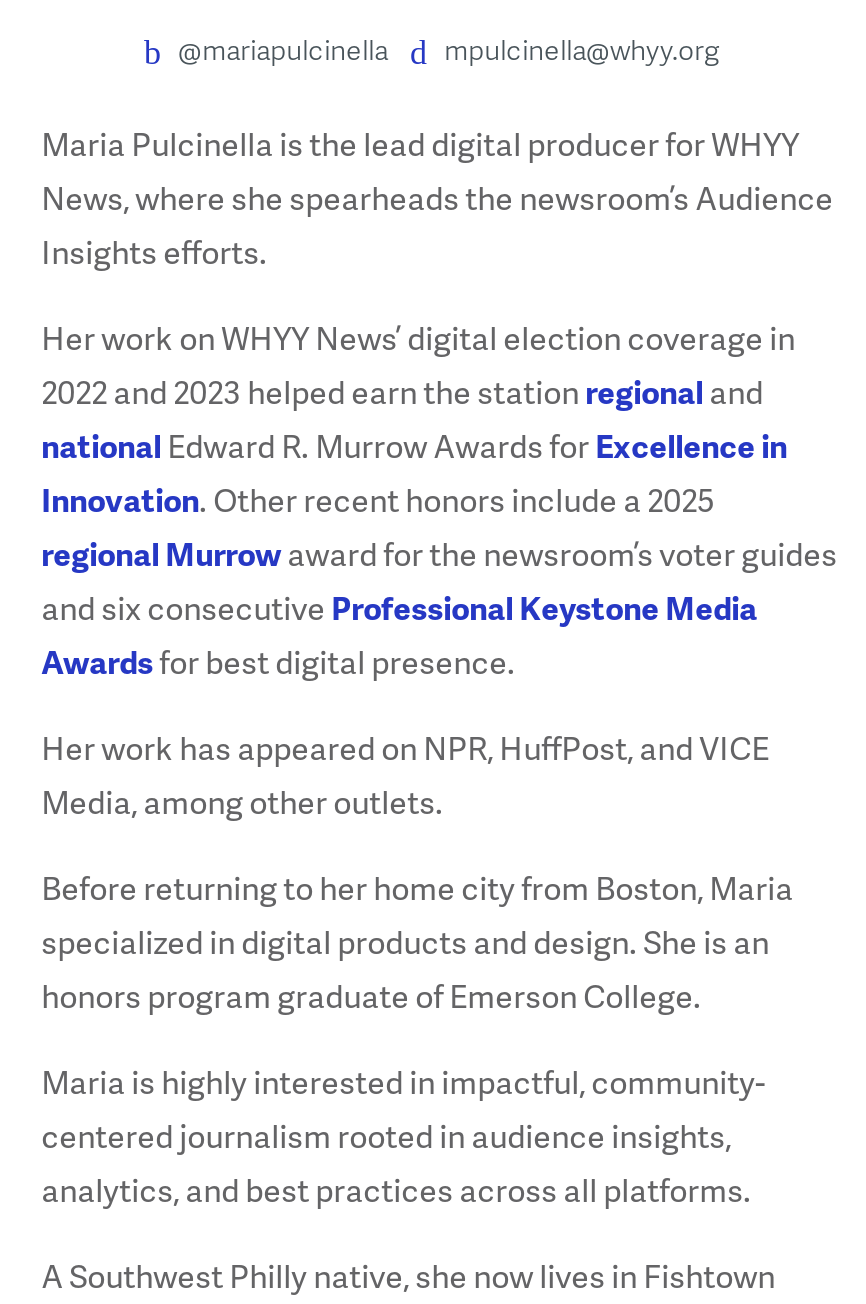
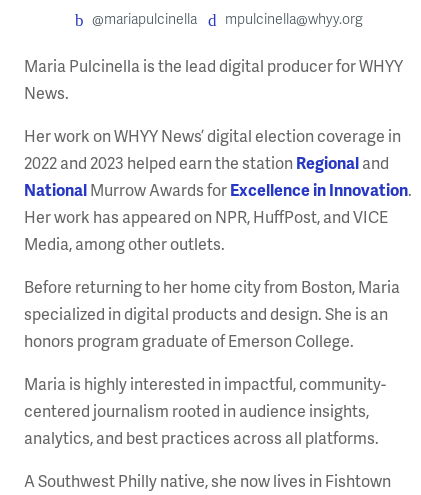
[41,175,833,275] News, where she spearheads the newsroom’s Audience | Insights efforts. -> [24,81,69,104] News.
[41,369,837,685] 2022 and 2023 helped earn the station regional and | national Edward R. Murrow Awards for Excellence in | Innovation. Other recent honors include a 2025 | regional Murrow award for the newsroom’s voter guides | and six consecutive Professional Keystone Media | Awardsfor best digital presence. -> [24,151,412,201] 2022 and 2023 helped earn the station Regional and | National Murrow Awards for Excellence in Innovation.

